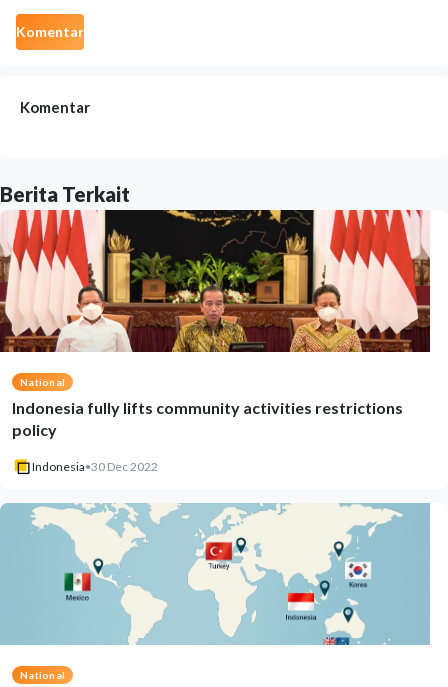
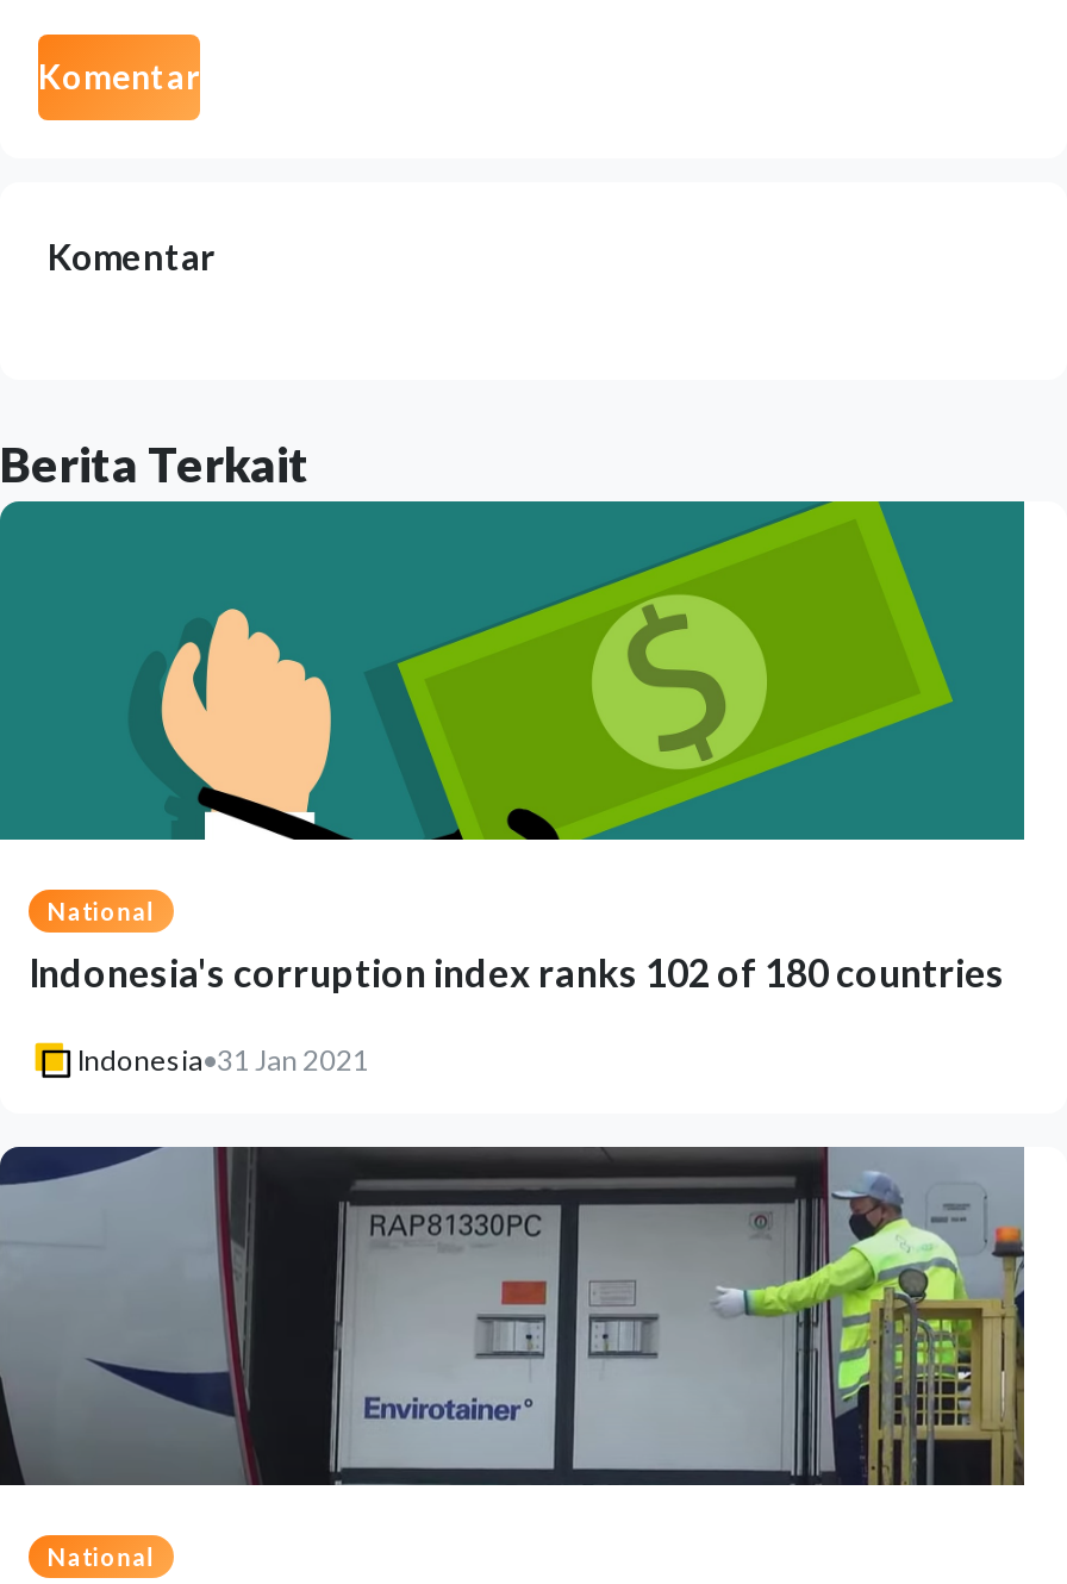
[3,209,431,353] [image] -> [7,499,1027,842] [image]
[12,398,403,439] Indonesia fully lifts community activities restrictions | policy -> [29,949,1005,994] Indonesia's corruption index ranks 102 of 180 countries
[32,459,158,474] Indonesia•30 Dec 2022 -> [76,1042,369,1078] Indonesia•31 Jan 2021
[3,503,430,646] [image] -> [7,1145,1027,1488] [image]

